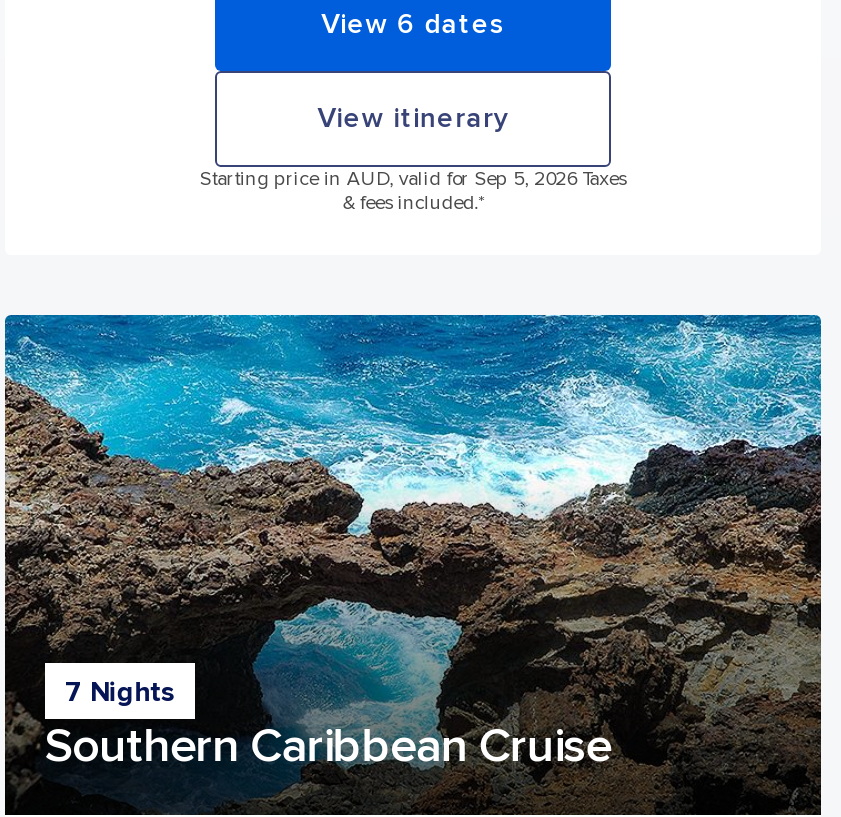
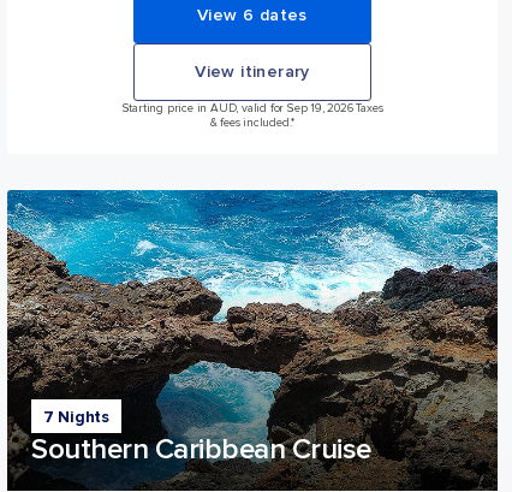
[200,168,626,192] Starting price in AUD, valid for Sep 5, 2026 Taxes -> [122,101,383,115] Starting price in AUD, valid for Sep 19, 2026 Taxes

